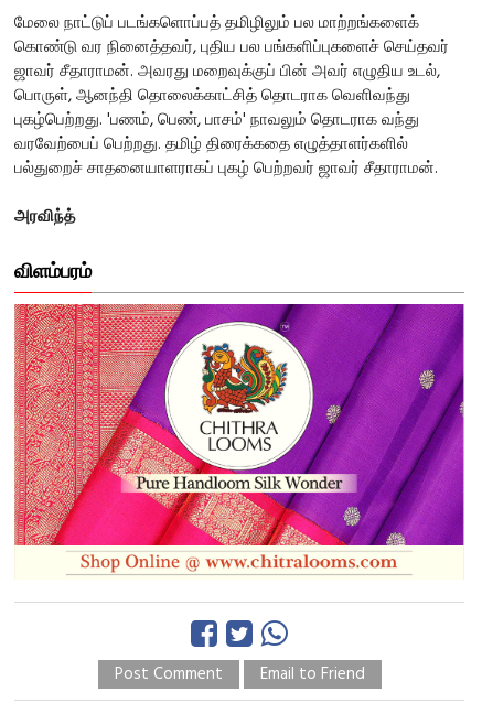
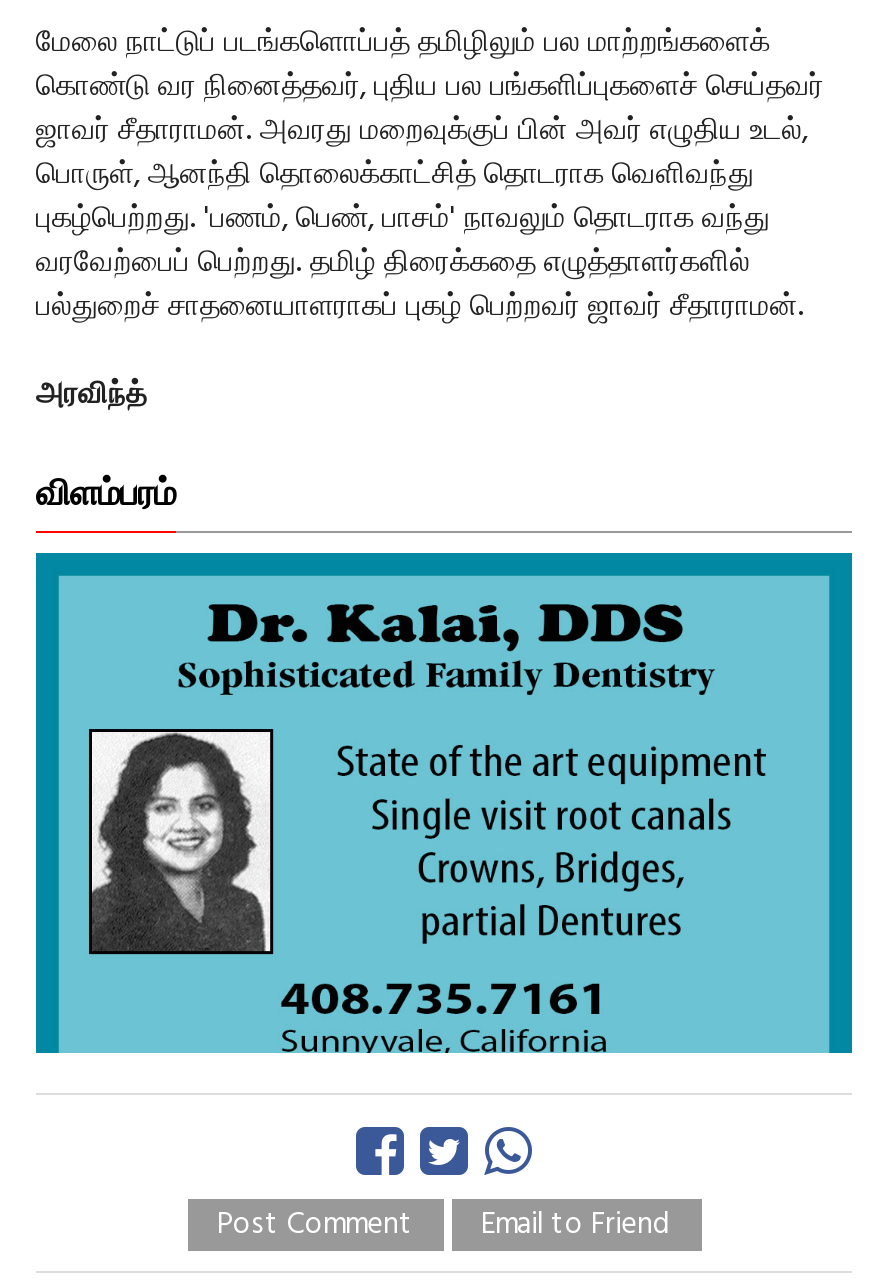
[13,303,465,580] [image] -> [34,551,854,1055] [image]

